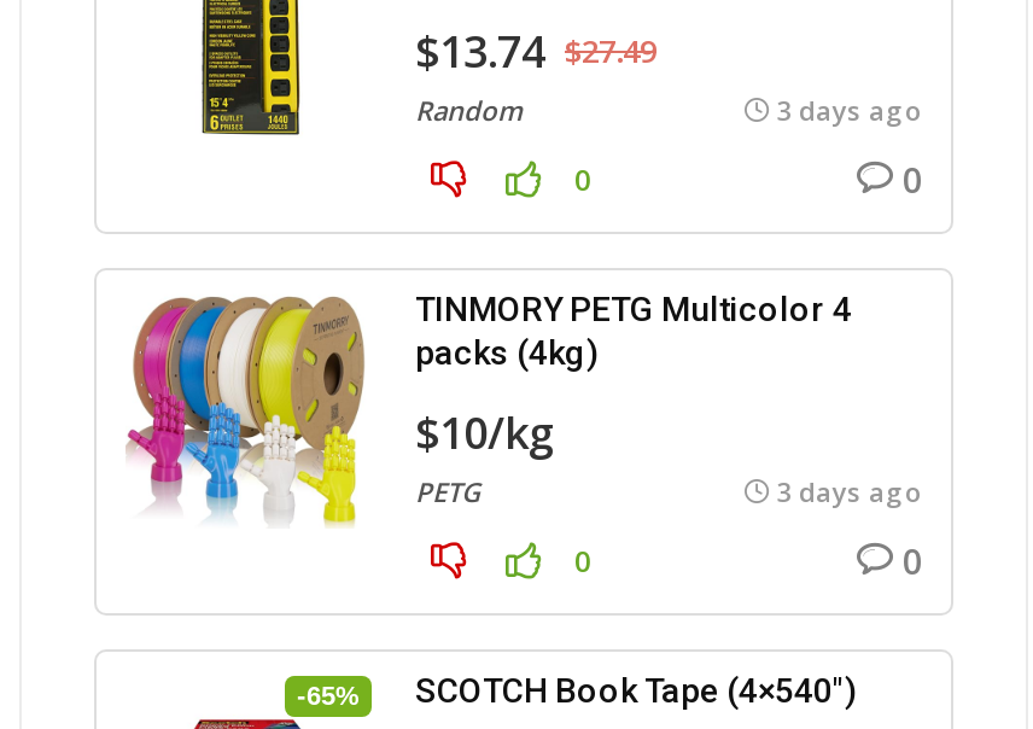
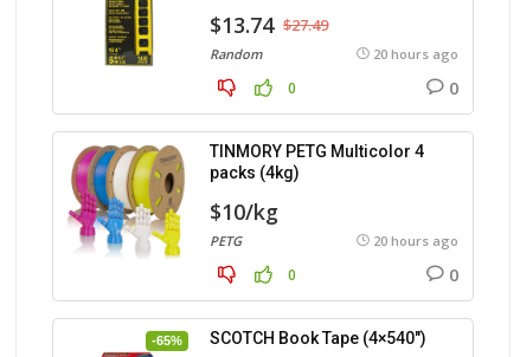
[777,92,922,128] 3 days ago -> [373,45,458,63] 20 hours ago
[777,473,922,509] 3 days ago -> [373,232,458,249] 20 hours ago

